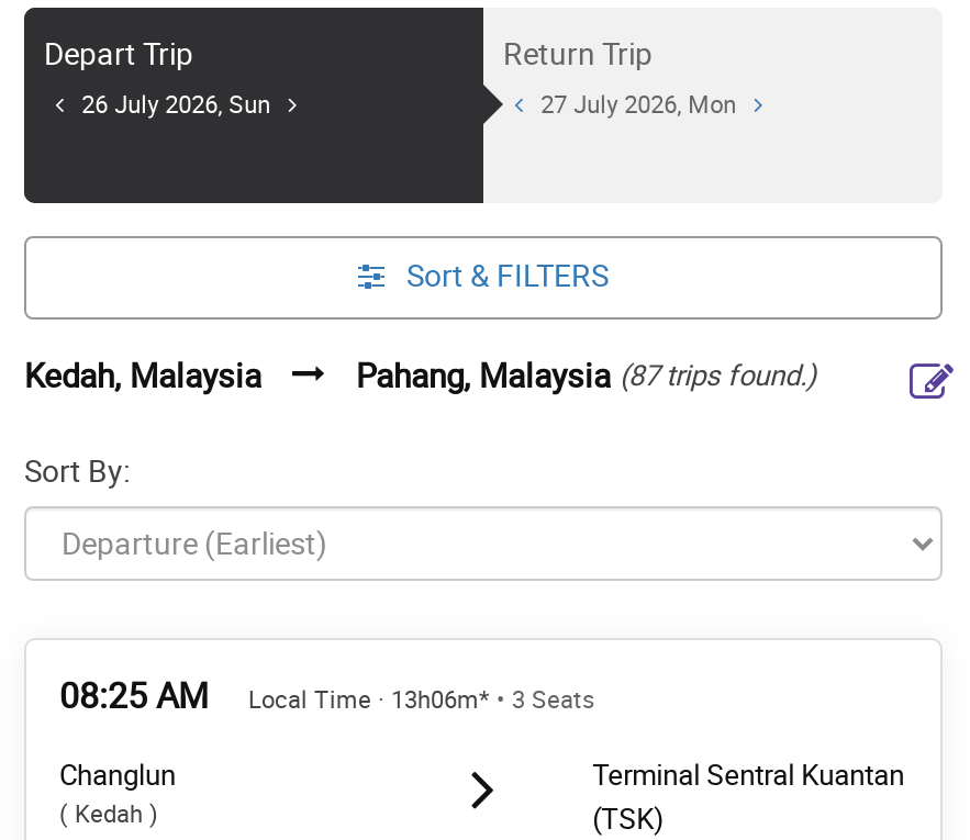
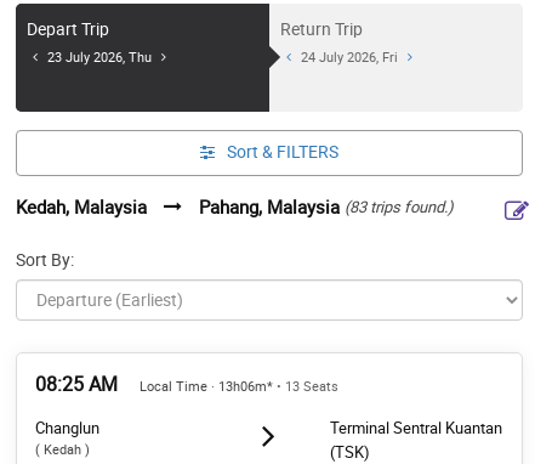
[82,91,270,120] 26 July 2026, Sun -> [47,50,152,66] 23 July 2026, Thu
[541,91,736,120] 27 July 2026, Mon -> [301,50,398,66] 24 July 2026, Fri
[356,357,817,396] Pahang, Malaysia (87 trips found.) -> [199,197,454,219] Pahang, Malaysia (83 trips found.)
[248,686,595,715] Local Time · 13h06m* • 3 Seats -> [140,379,338,395] Local Time · 13h06m* • 13 Seats

